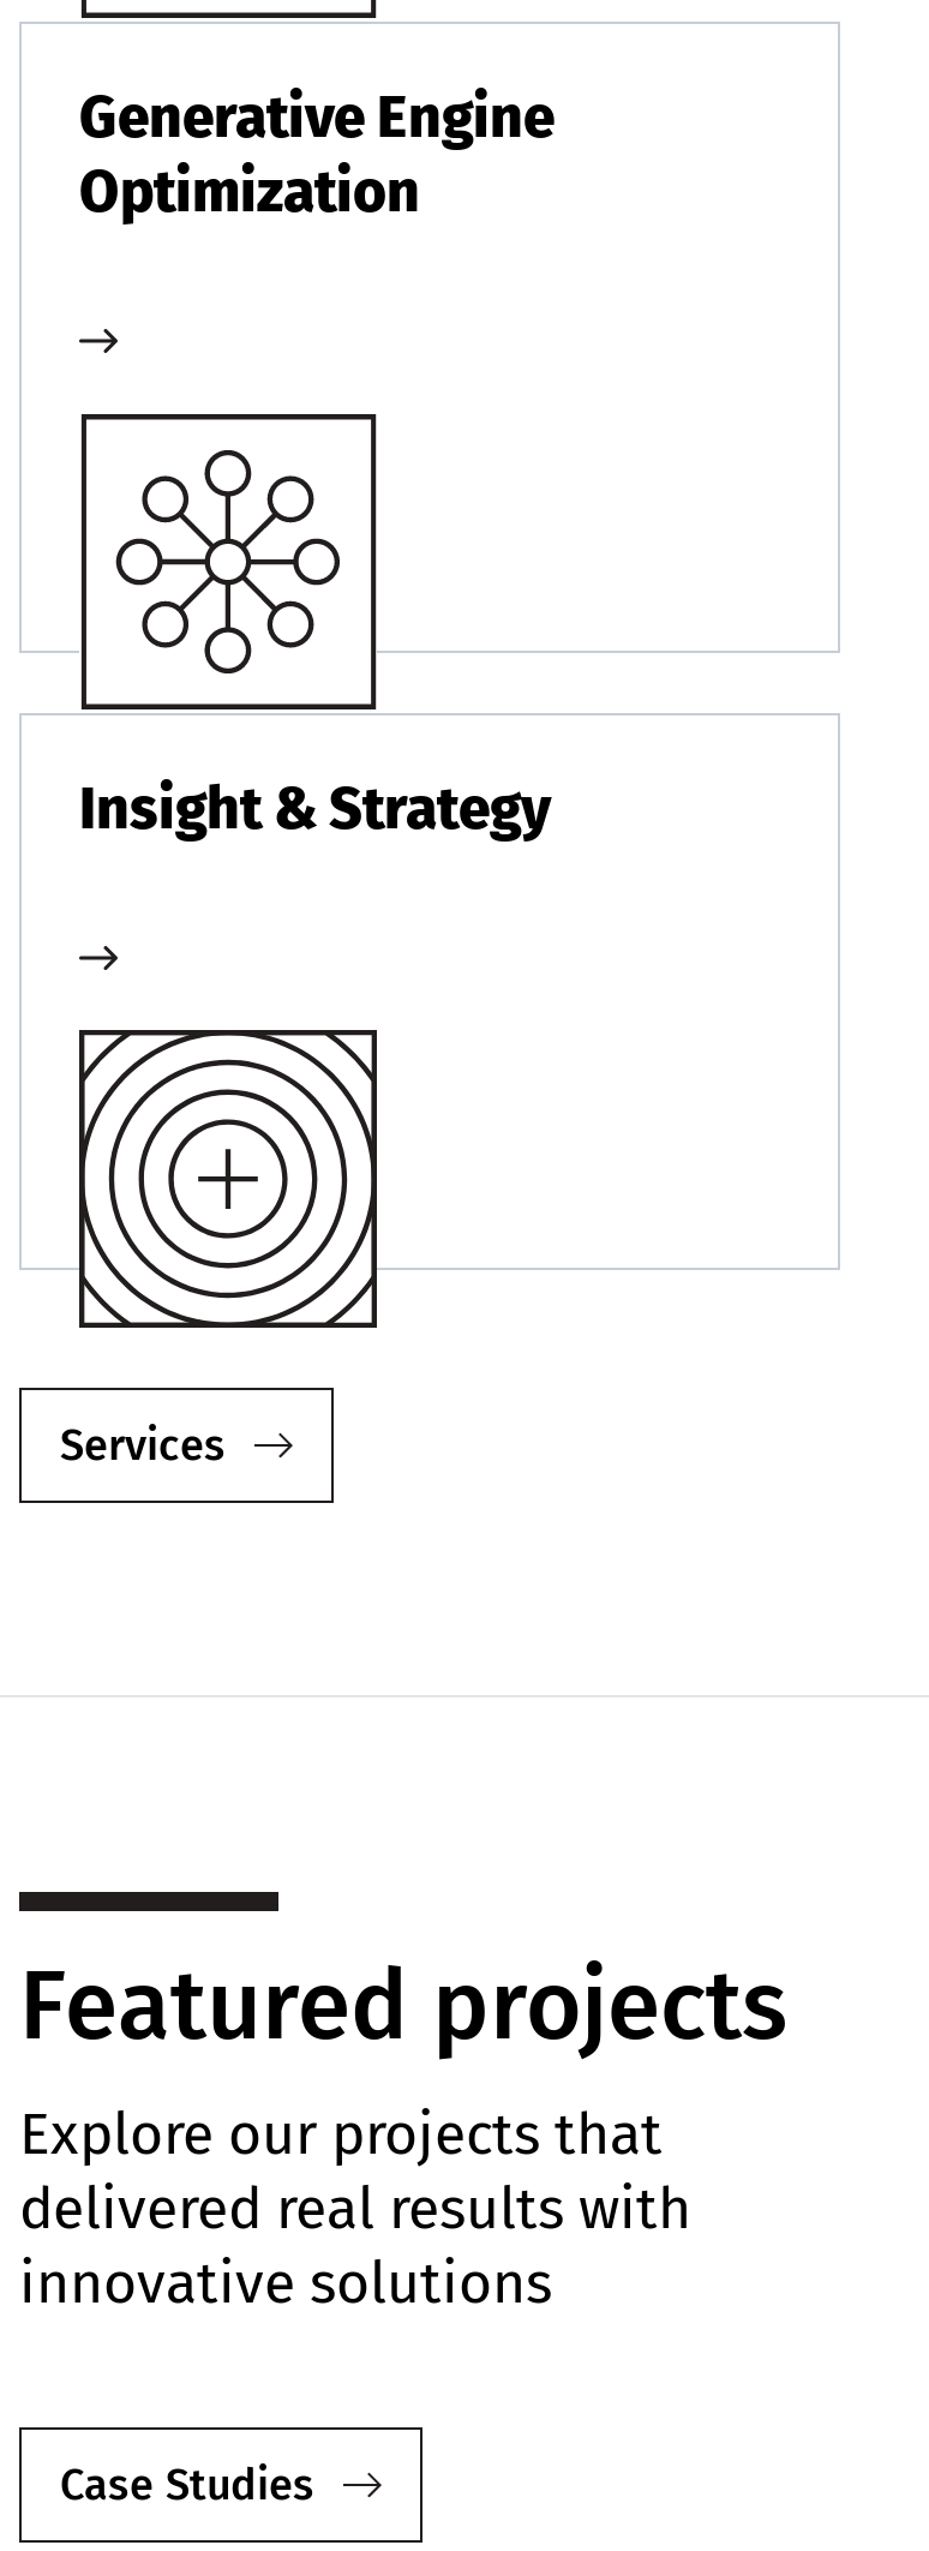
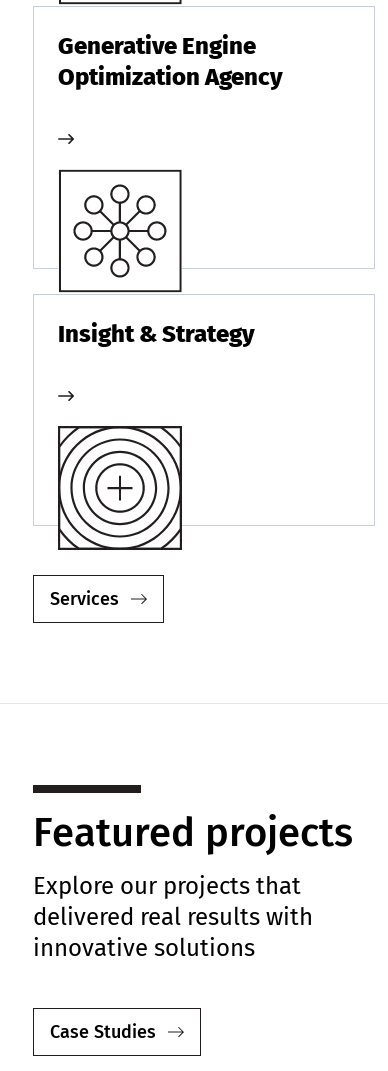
[79,158,420,226] Optimization -> [58,63,283,91] Optimization Agency

